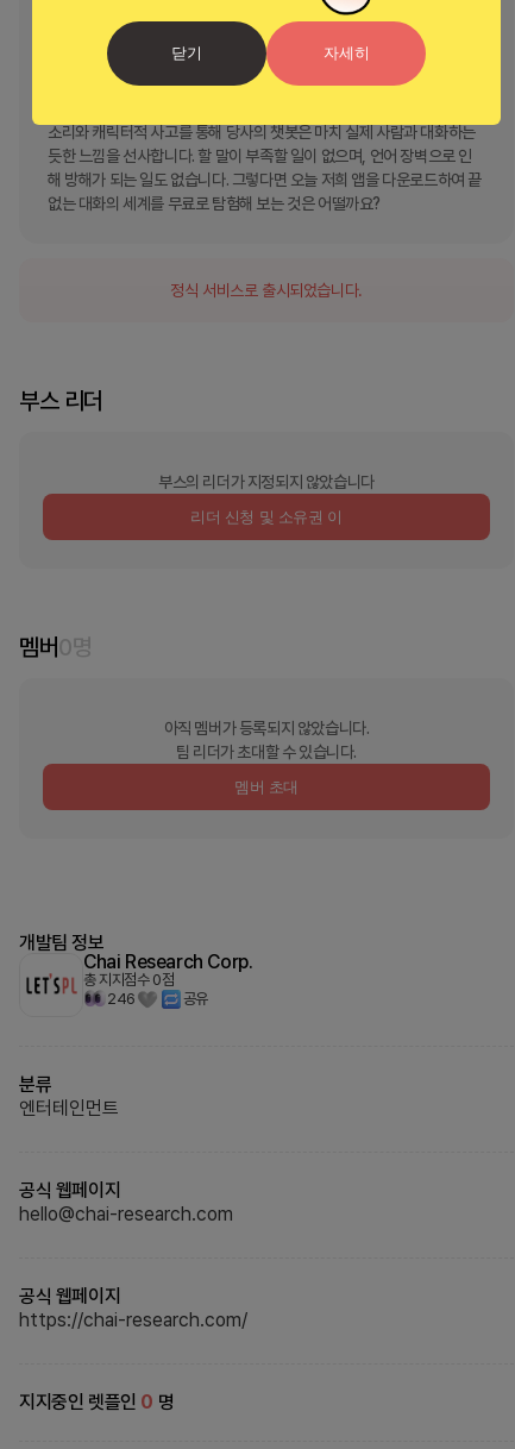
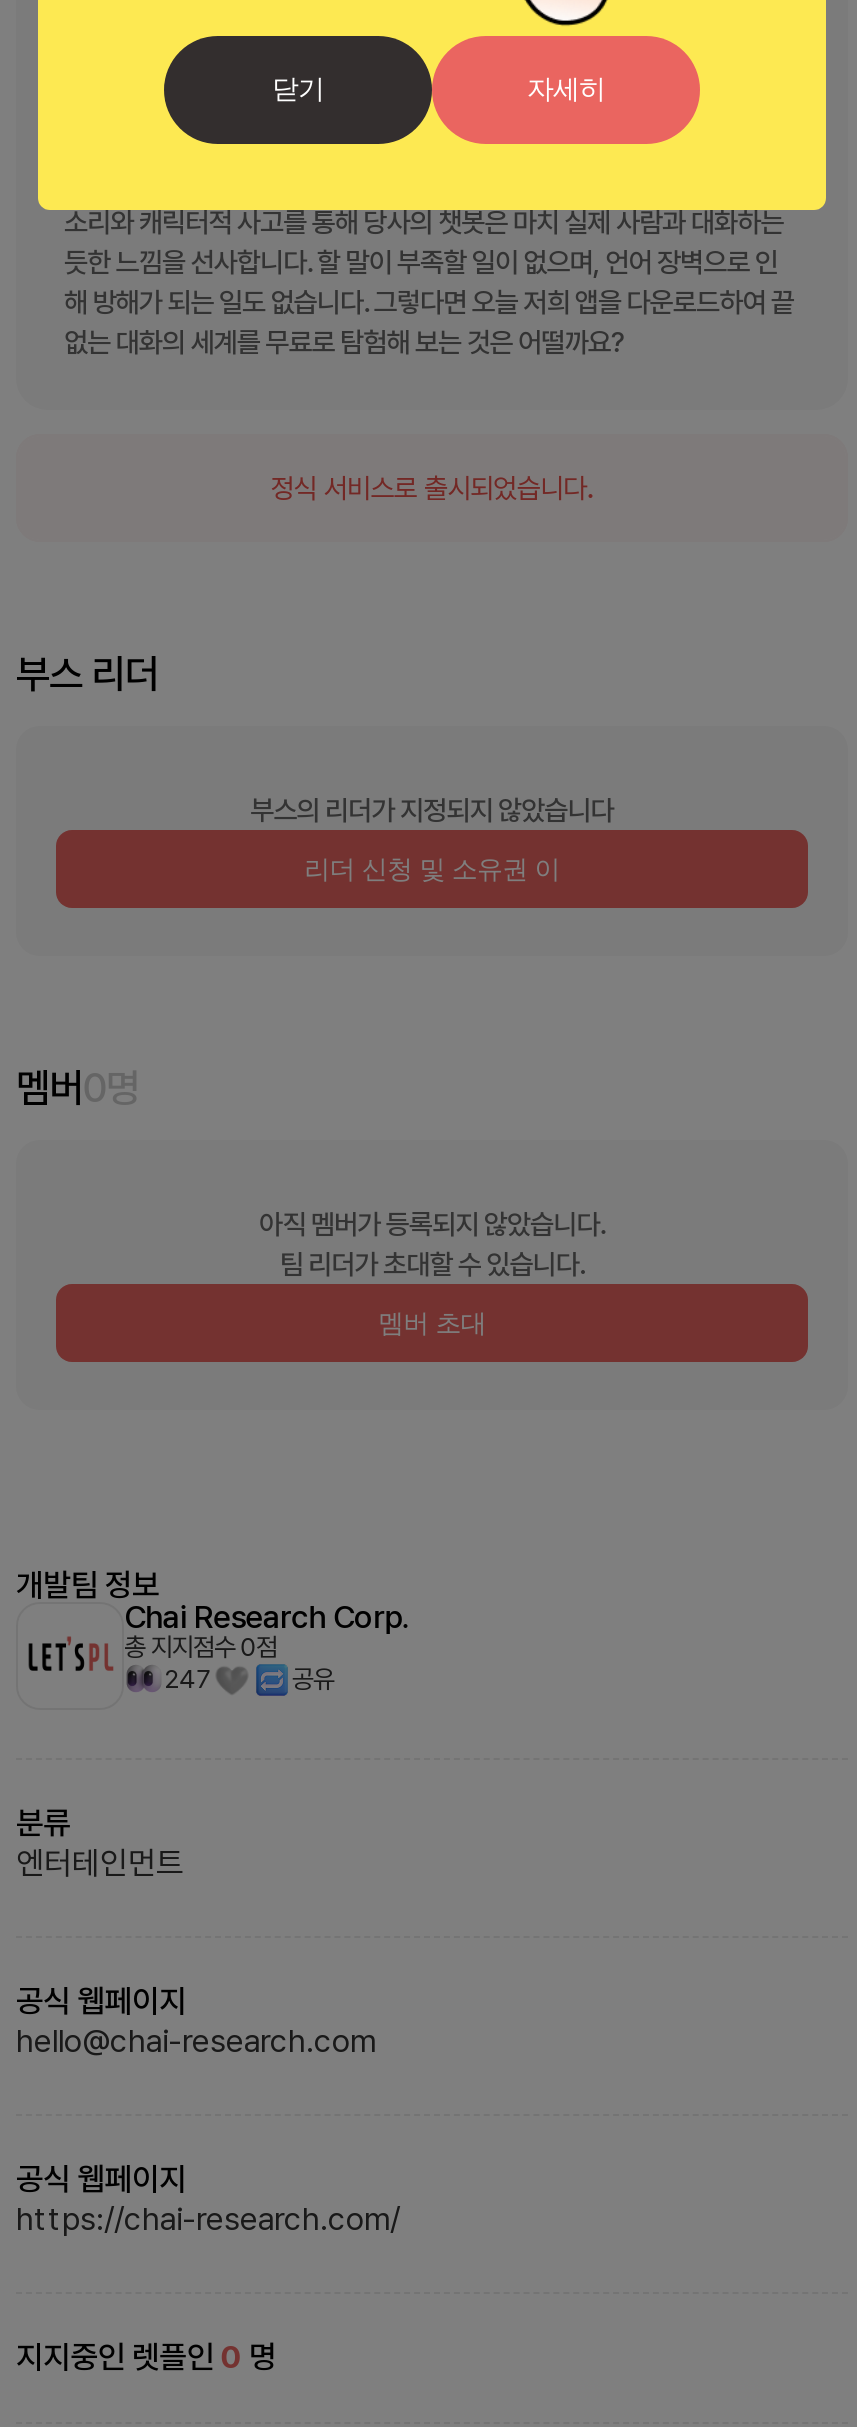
[107,990,135,1008] 246 -> [164,1664,212,1694] 247

